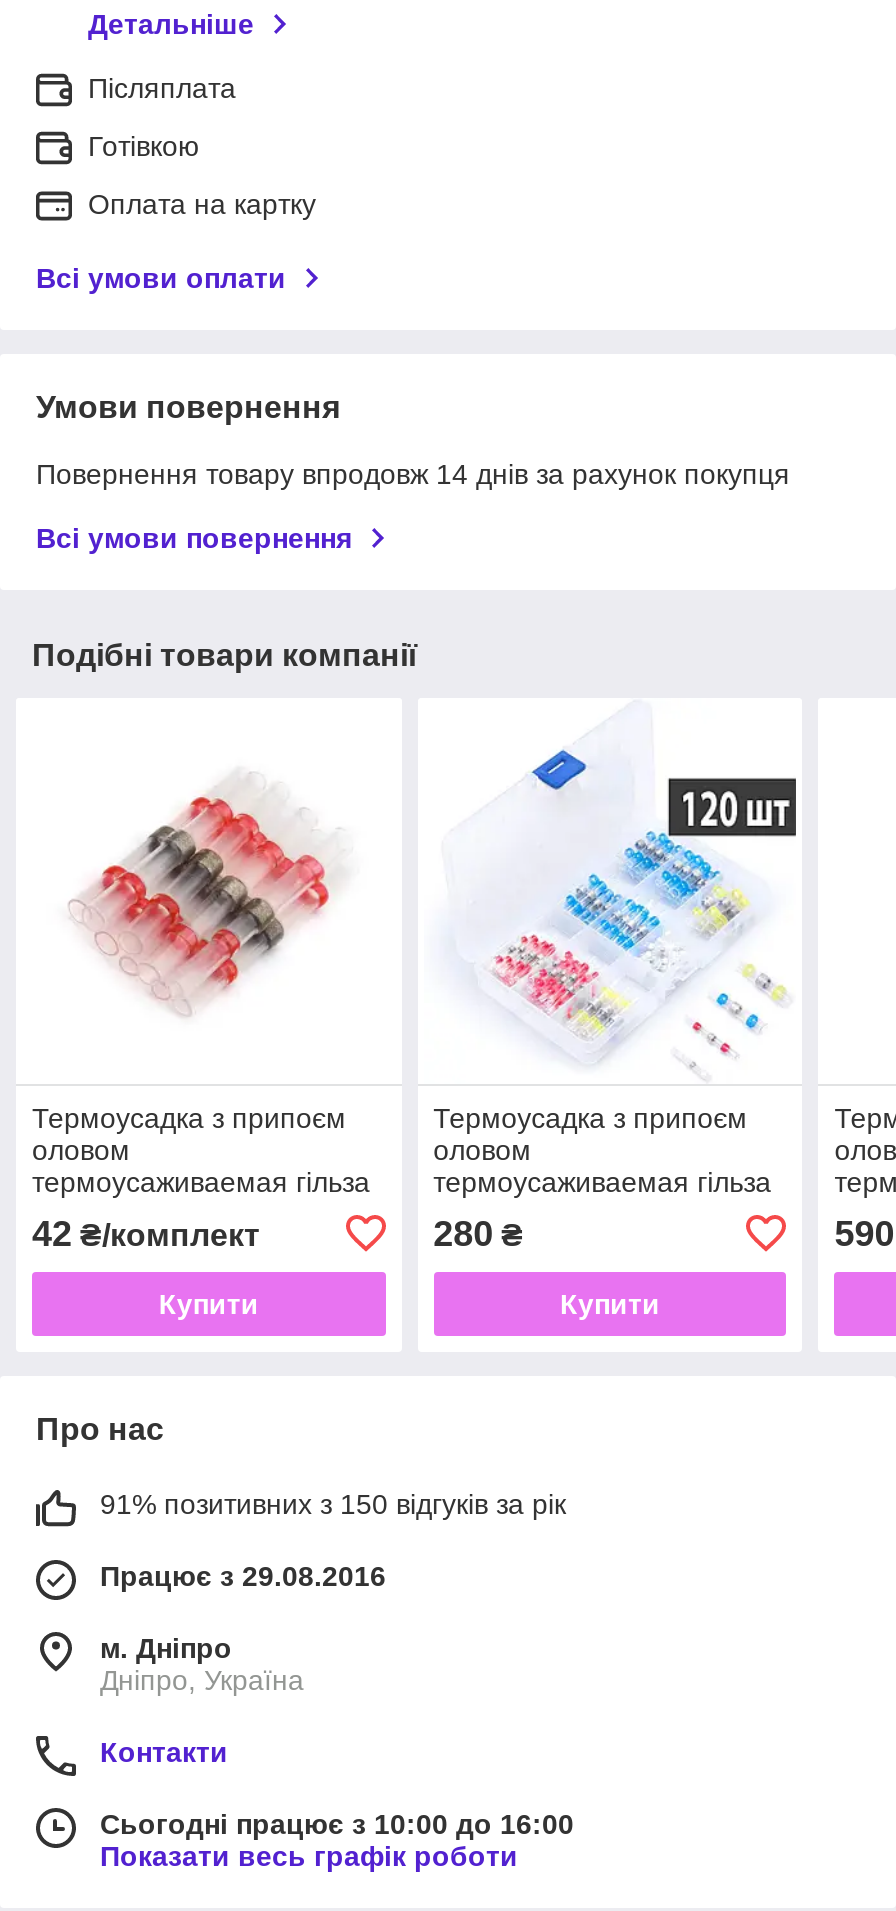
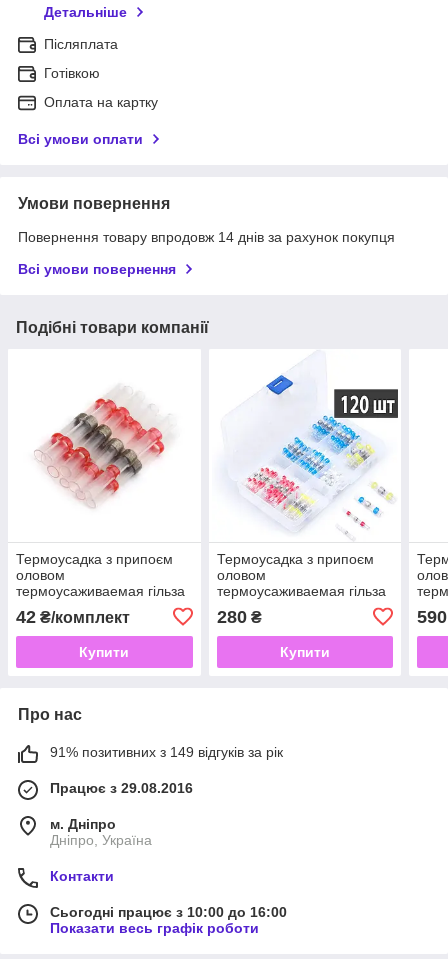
[100,1488,566,1520] 91% позитивних з 150 відгуків за рік -> [50,744,283,760] 91% позитивних з 149 відгуків за рік

